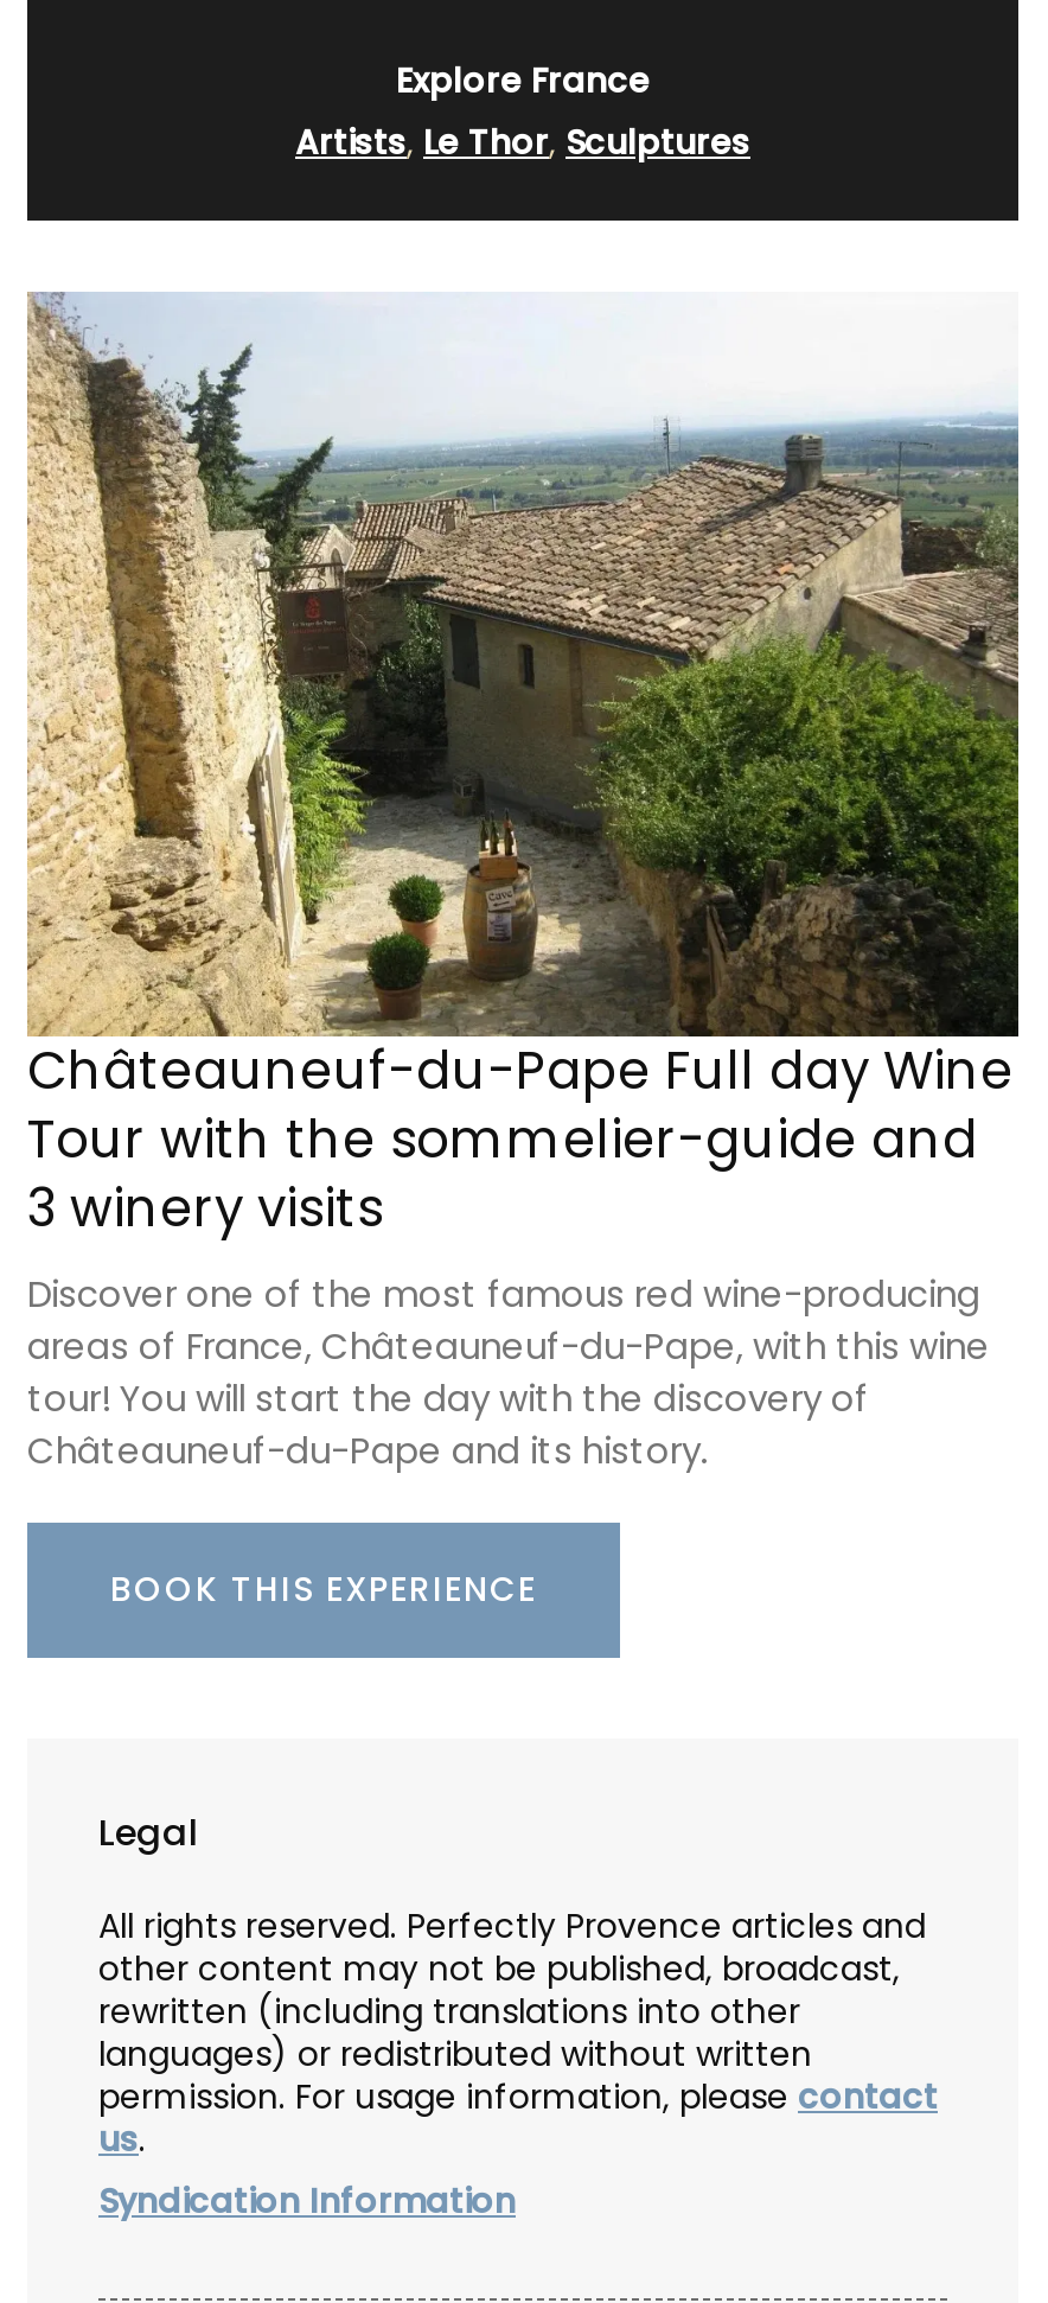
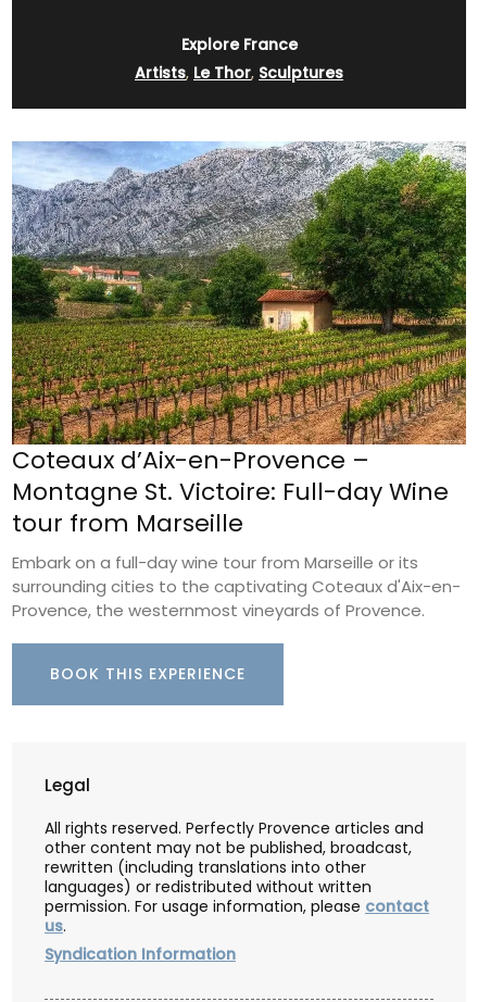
[25,292,1021,1475] [image] | Châteauneuf-du-Pape Full day Wine | Tour with the sommelier-guide and | 3 winery visits | Discover one of the most famous red wine-producing | areas of France, Châteauneuf-du-Pape, with this wine | tour! You will start the day with the discovery of | Châteauneuf-du-Pape and its history. -> [11,141,467,621] [image] | Coteaux d’Aix-en-Provence – | Montagne St. Victoire: Full-day Wine | tour from Marseille | Embark on a full-day wine tour from Marseille or its | surrounding cities to the captivating Coteaux d'Aix-en- | Provence, the westernmost vineyards of Provence.

